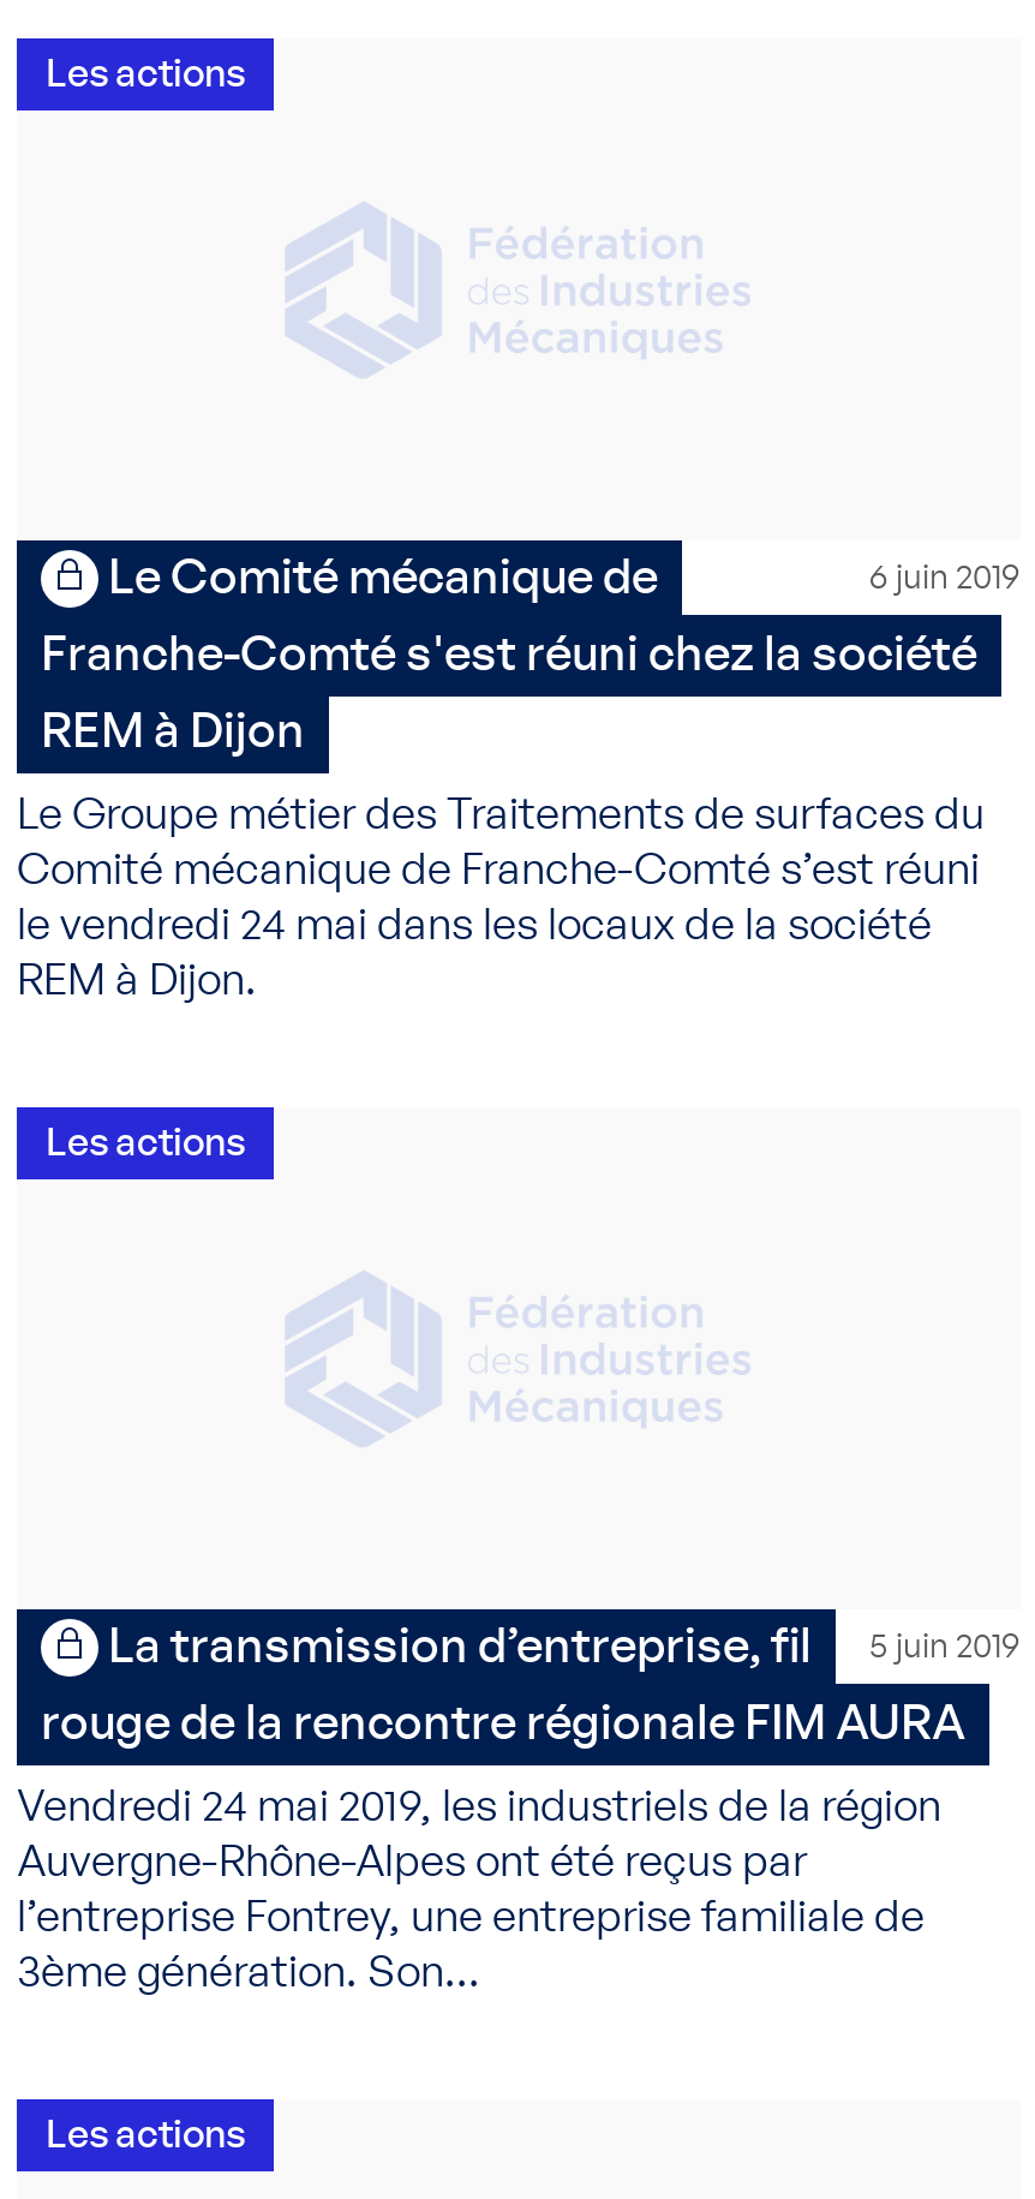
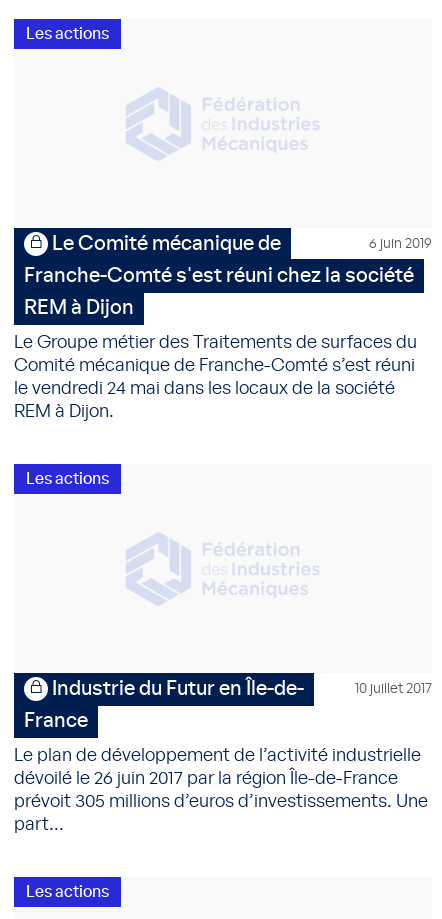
[98,1624,1021,1672] 5 juin 2019 | La transmission d’entreprise, fil -> [48,679,432,699] 10 juillet 2017 | Industrie du Futur en Île-de-
[41,1701,965,1749] rouge de la rencontre régionale FIM AURA -> [24,711,88,731] France
[17,1788,941,1997] Vendredi 24 mai 2019, les industriels de la région | Auvergne-Rhône-Alpes ont été reçus par | l’entreprise Fontrey, une entreprise familiale de | 3ème génération. Son... -> [14,747,428,834] Le plan de développement de l’activité industrielle | dévoilé le 26 juin 2017 par la région Île-de-France | prévoit 305 millions d’euros d’investissements. Une | part...

